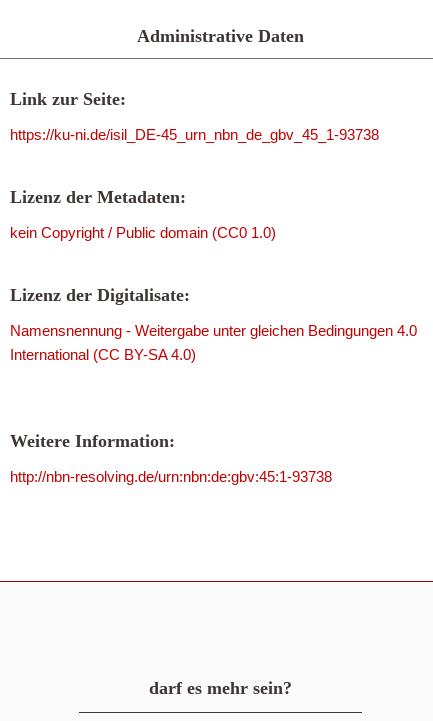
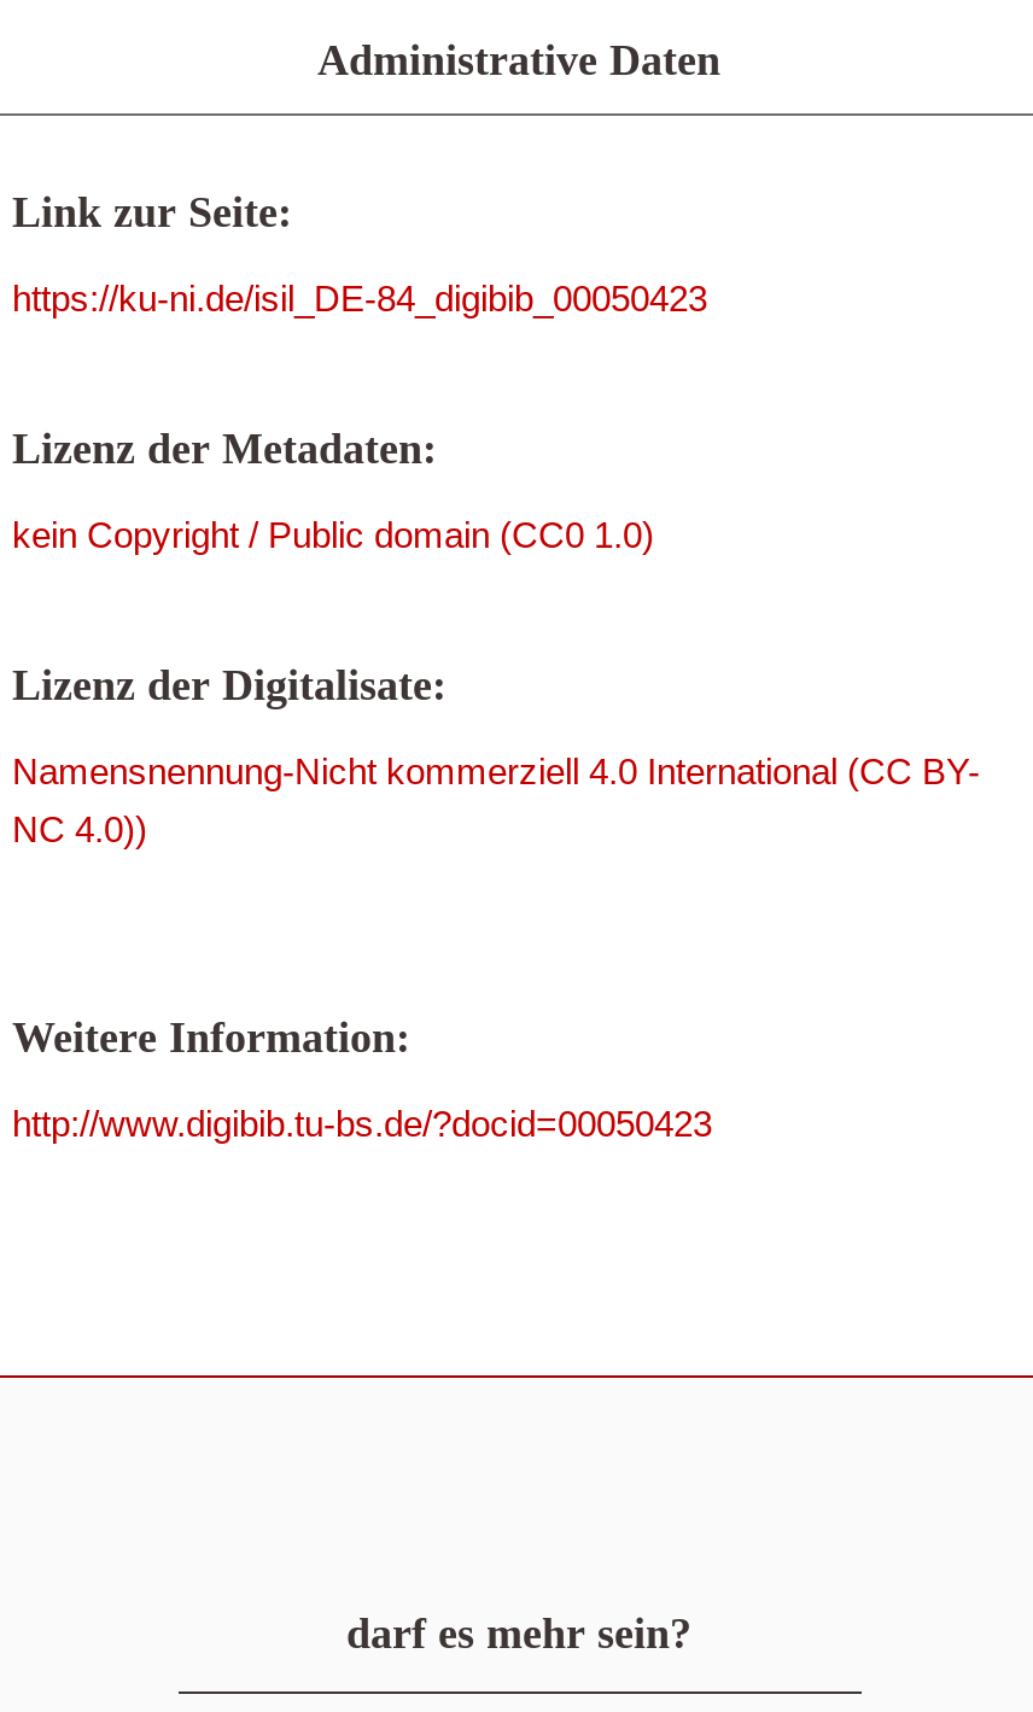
[10,126,379,143] https://ku-ni.de/isil_DE-45_urn_nbn_de_gbv_45_1-93738 -> [12,277,707,319] https://ku-ni.de/isil_DE-84_digibib_00050423
[10,322,417,363] Namensnennung - Weitergabe unter gleichen Bedingungen 4.0 | International (CC BY-SA 4.0) -> [12,750,980,849] Namensnennung-Nicht kommerziell 4.0 International (CC BY- | NC 4.0))
[10,468,332,485] http://nbn-resolving.de/urn:nbn:de:gbv:45:1-93738 -> [12,1103,712,1144] http://www.digibib.tu-bs.de/?docid=00050423

